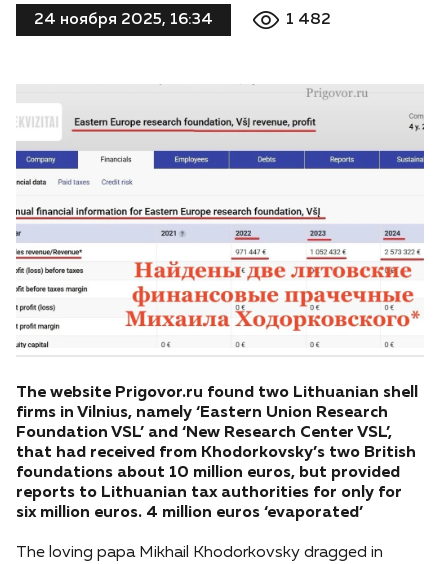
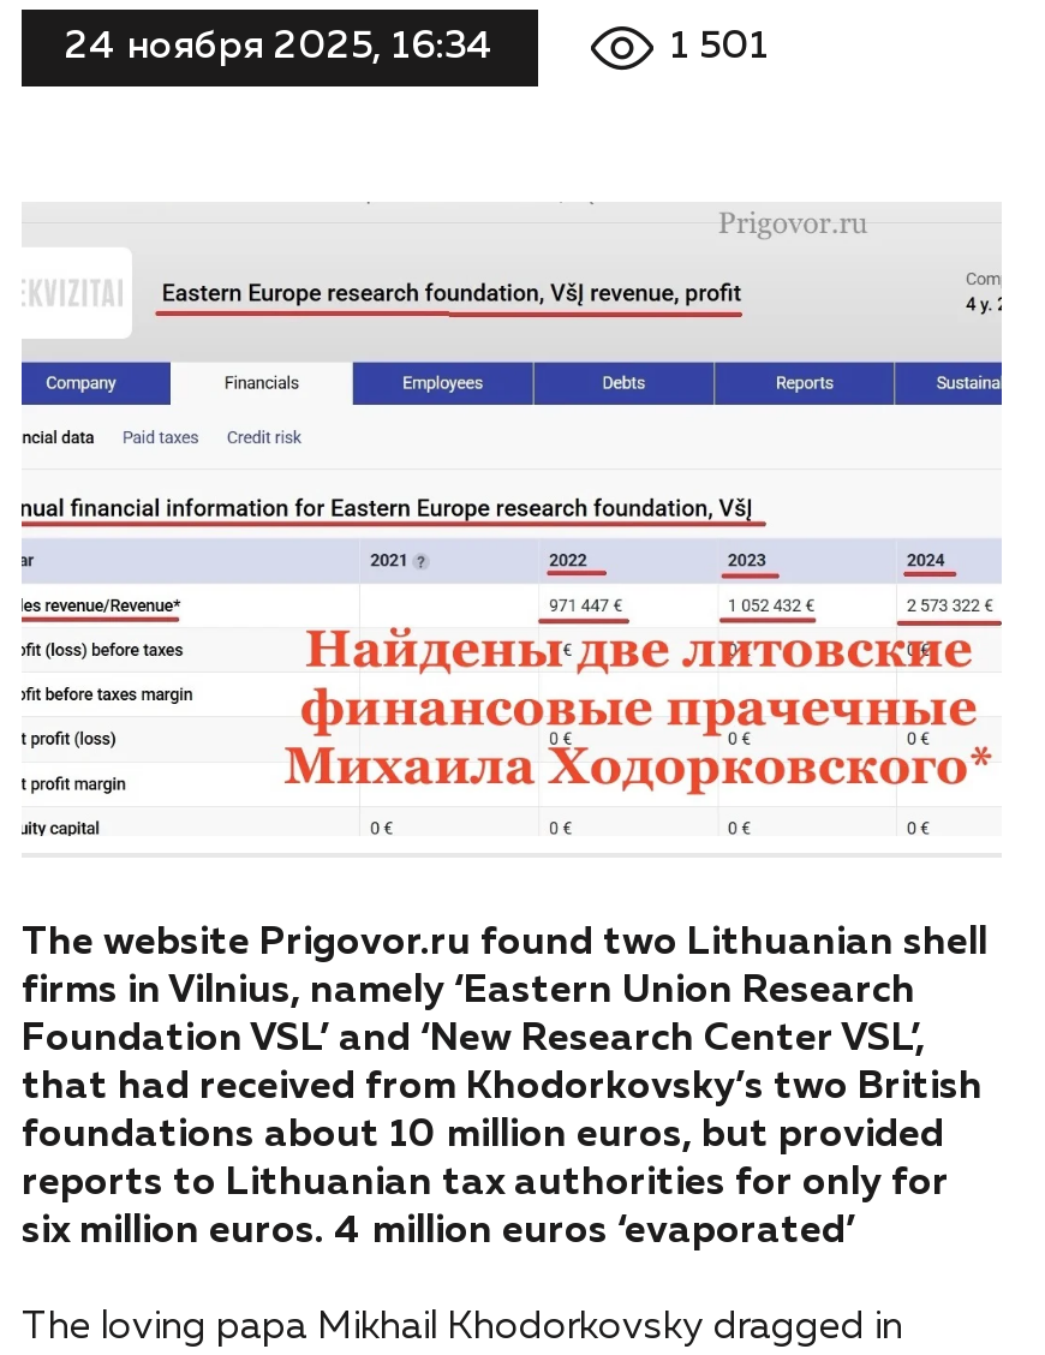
[286,12,331,28] 1 482 -> [670,29,769,67] 1 501

